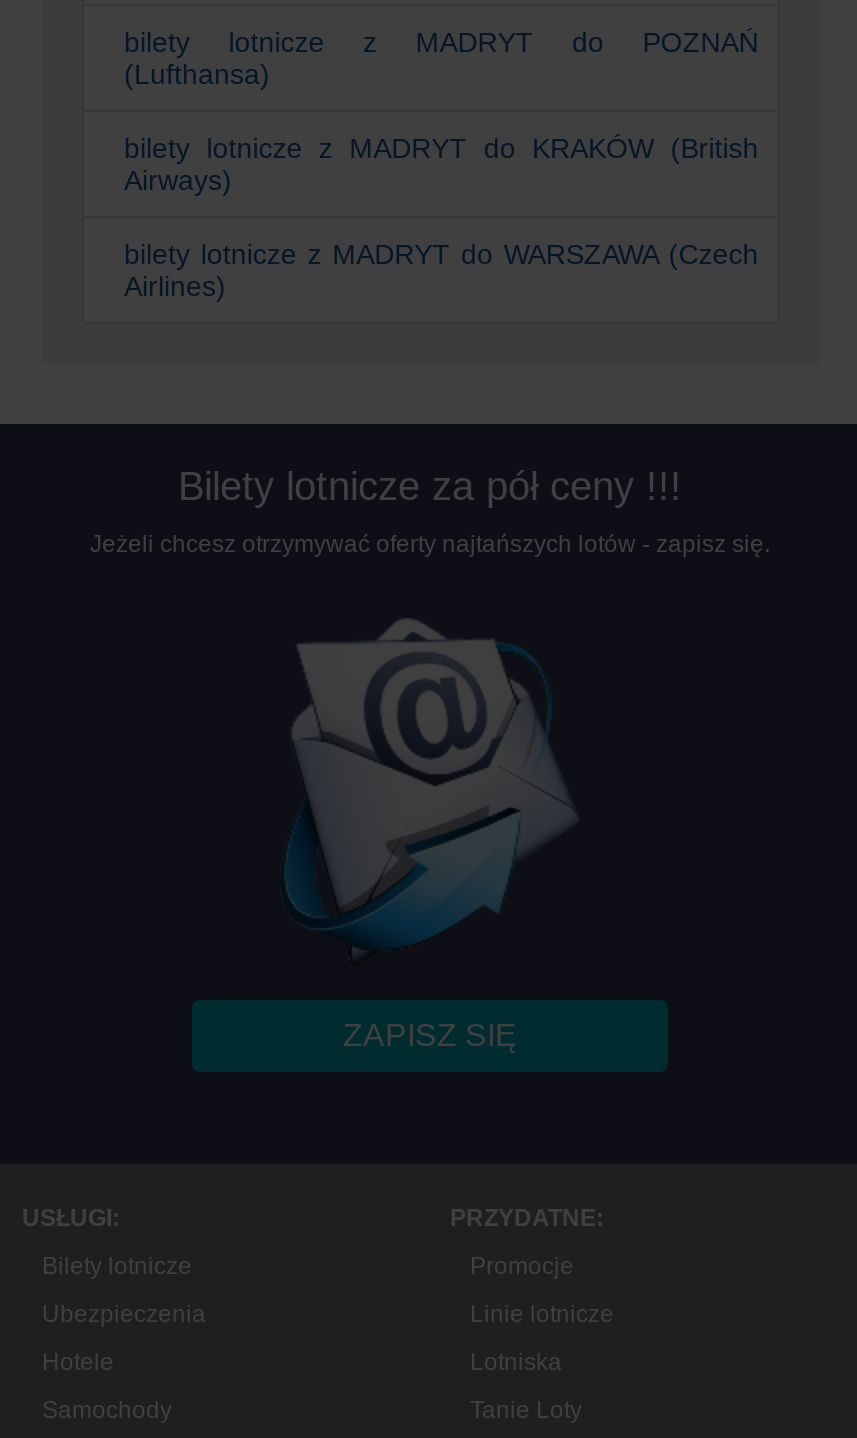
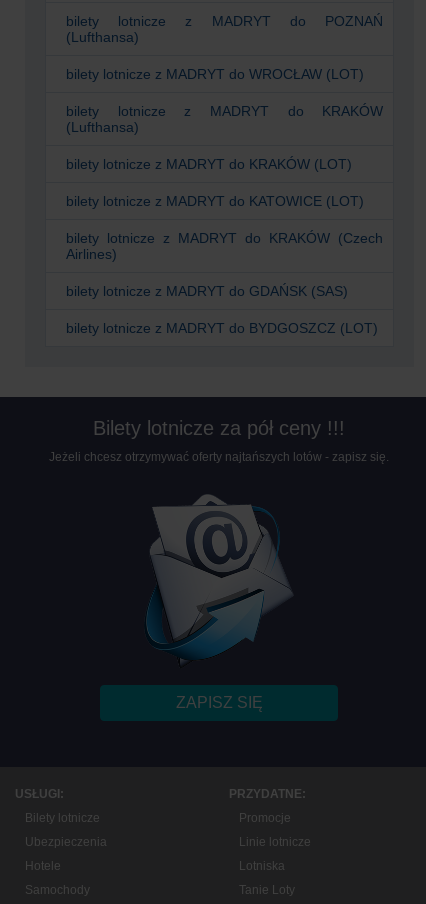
[124,132,758,270] bilety lotnicze z MADRYT do KRAKÓW (British | Airways) | bilety lotnicze z MADRYT do WARSZAWA (Czech -> [66,66,383,246] bilety lotnicze z MADRYT do WROCŁAW (LOT) | bilety lotnicze z MADRYT do KRAKÓW | (Lufthansa) | bilety lotnicze z MADRYT do KRAKÓW (LOT) | bilety lotnicze z MADRYT do KATOWICE (LOT) | bilety lotnicze z MADRYT do KRAKÓW (Czech
none -> [66,283,378,336] bilety lotnicze z MADRYT do GDAŃSK (SAS) | bilety lotnicze z MADRYT do BYDGOSZCZ (LOT)

